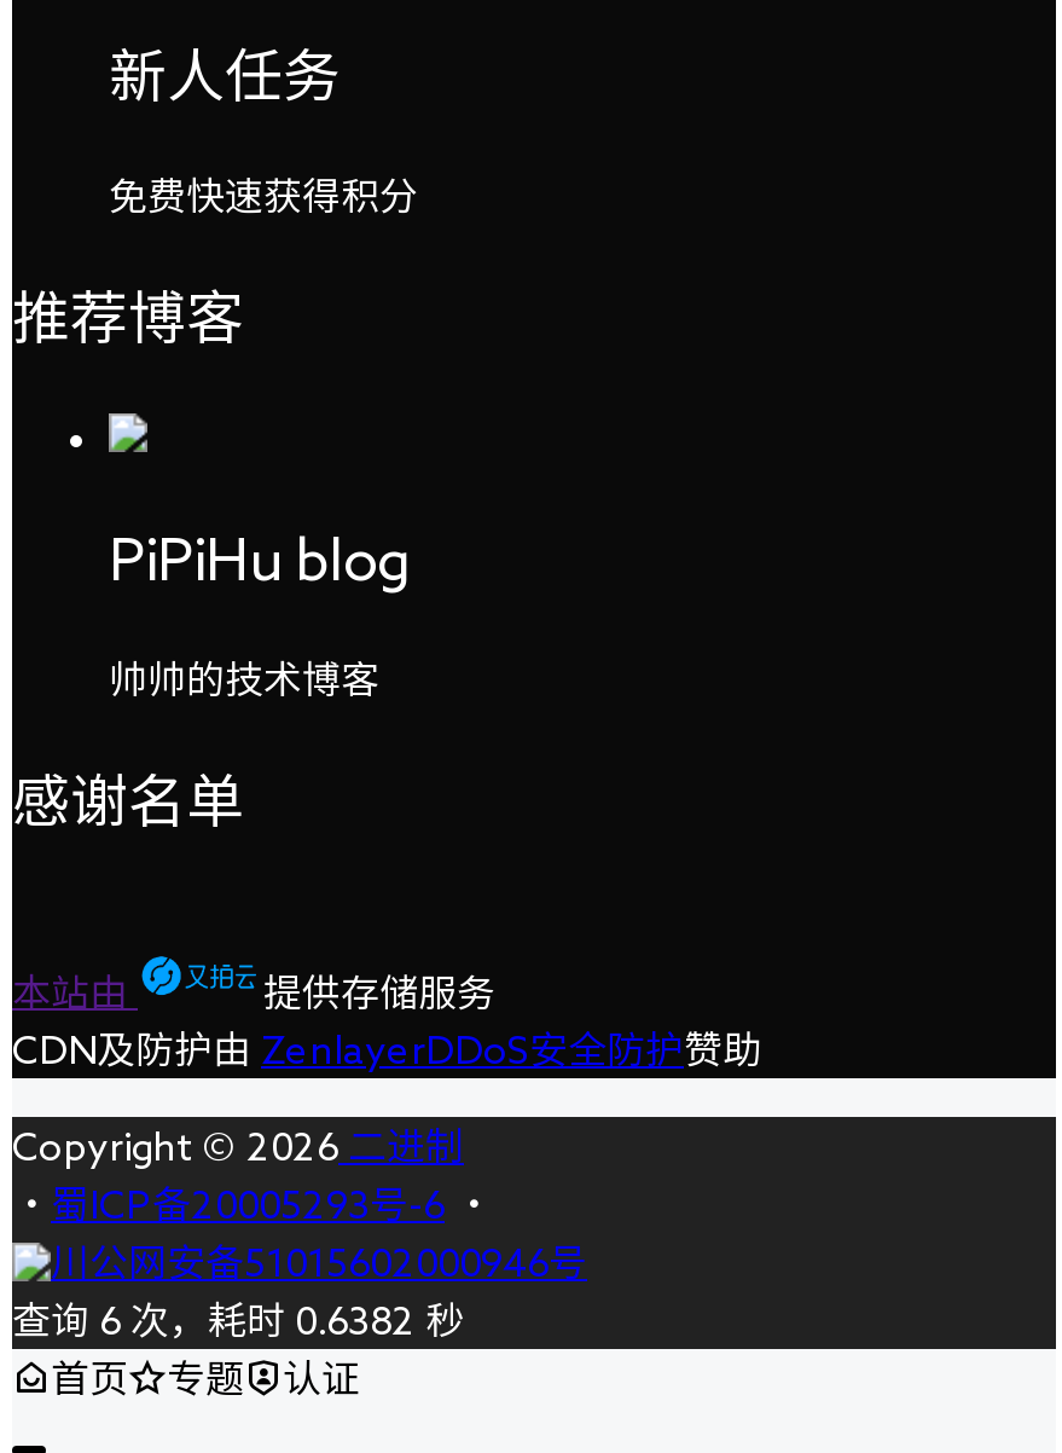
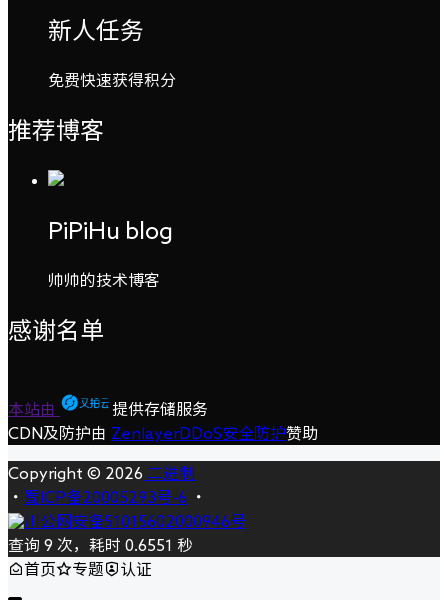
[12,1300,464,1339] 查询 6 次，耗时 0.6382 秒 -> [8,537,193,553] 查询 9 次，耗时 0.6551 秒

